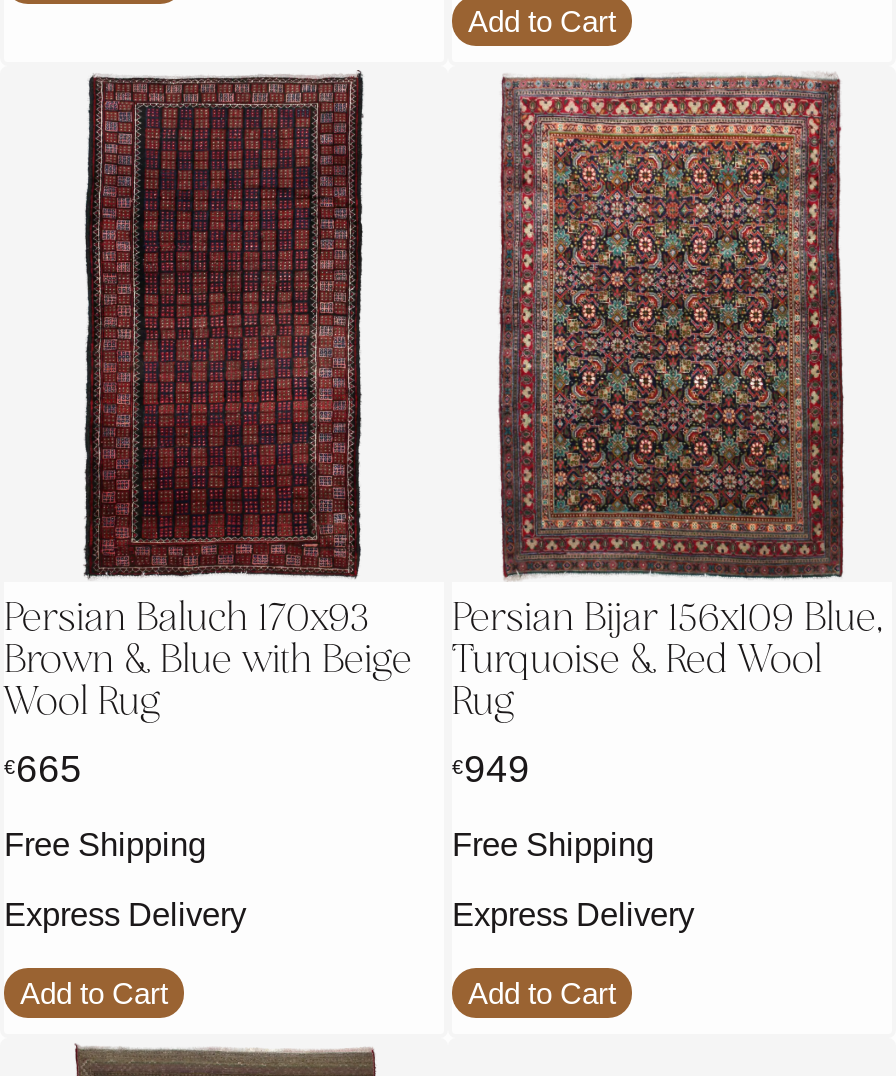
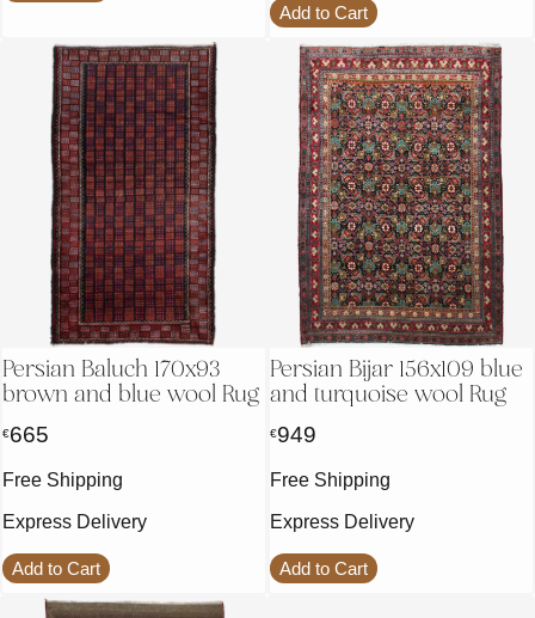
[452,599,884,725] Persian Bijar 156x109 Blue, | Turquoise & Red Wool | Rug -> [270,358,523,408] Persian Bijar 156x109 blue | and turquoise wool Rug
[4,641,412,725] Brown & Blue with Beige | Wool Rug -> [2,383,259,408] brown and blue wool Rug

